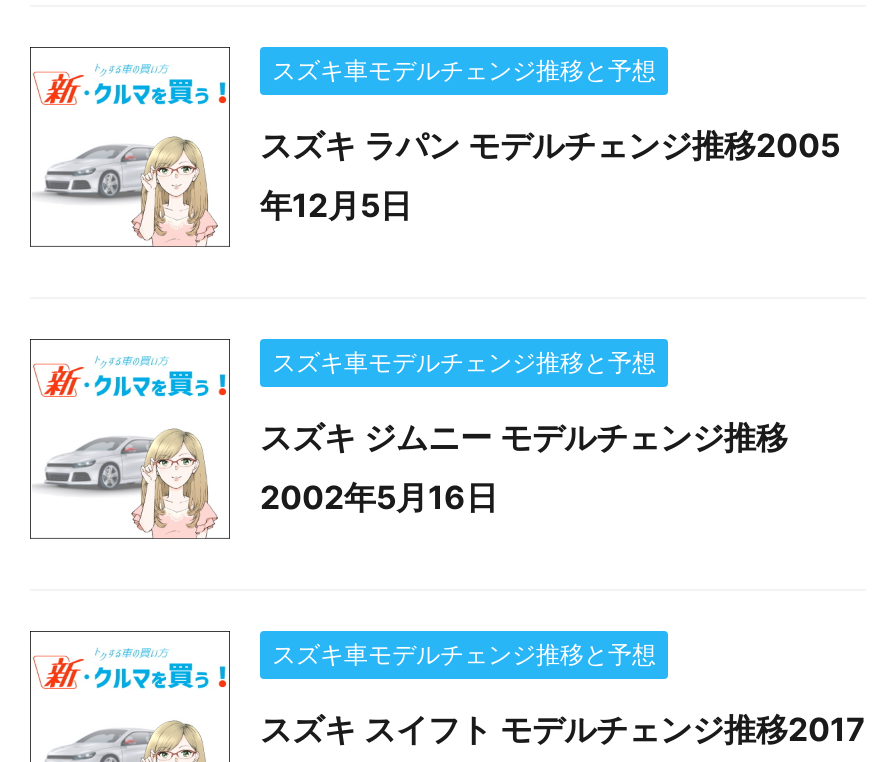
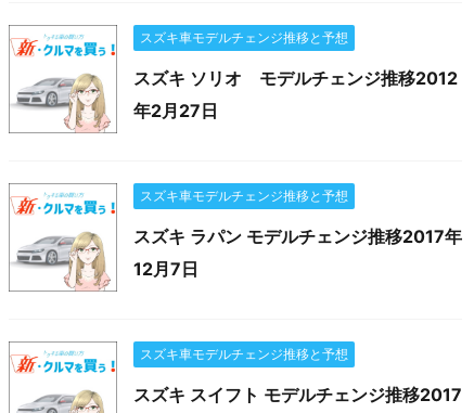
[260,124,840,164] スズキ ラパン モデルチェンジ推移2005 -> [133,67,458,89] スズキ ソリオ モデルチェンジ推移2012
[260,184,412,224] 年12月5日 -> [133,100,218,121] 年2月27日
[260,416,788,456] スズキ ジムニー モデルチェンジ推移 -> [133,225,462,247] スズキ ラパン モデルチェンジ推移2017年
[260,476,498,516] 2002年5月16日 -> [133,258,198,280] 12月7日

